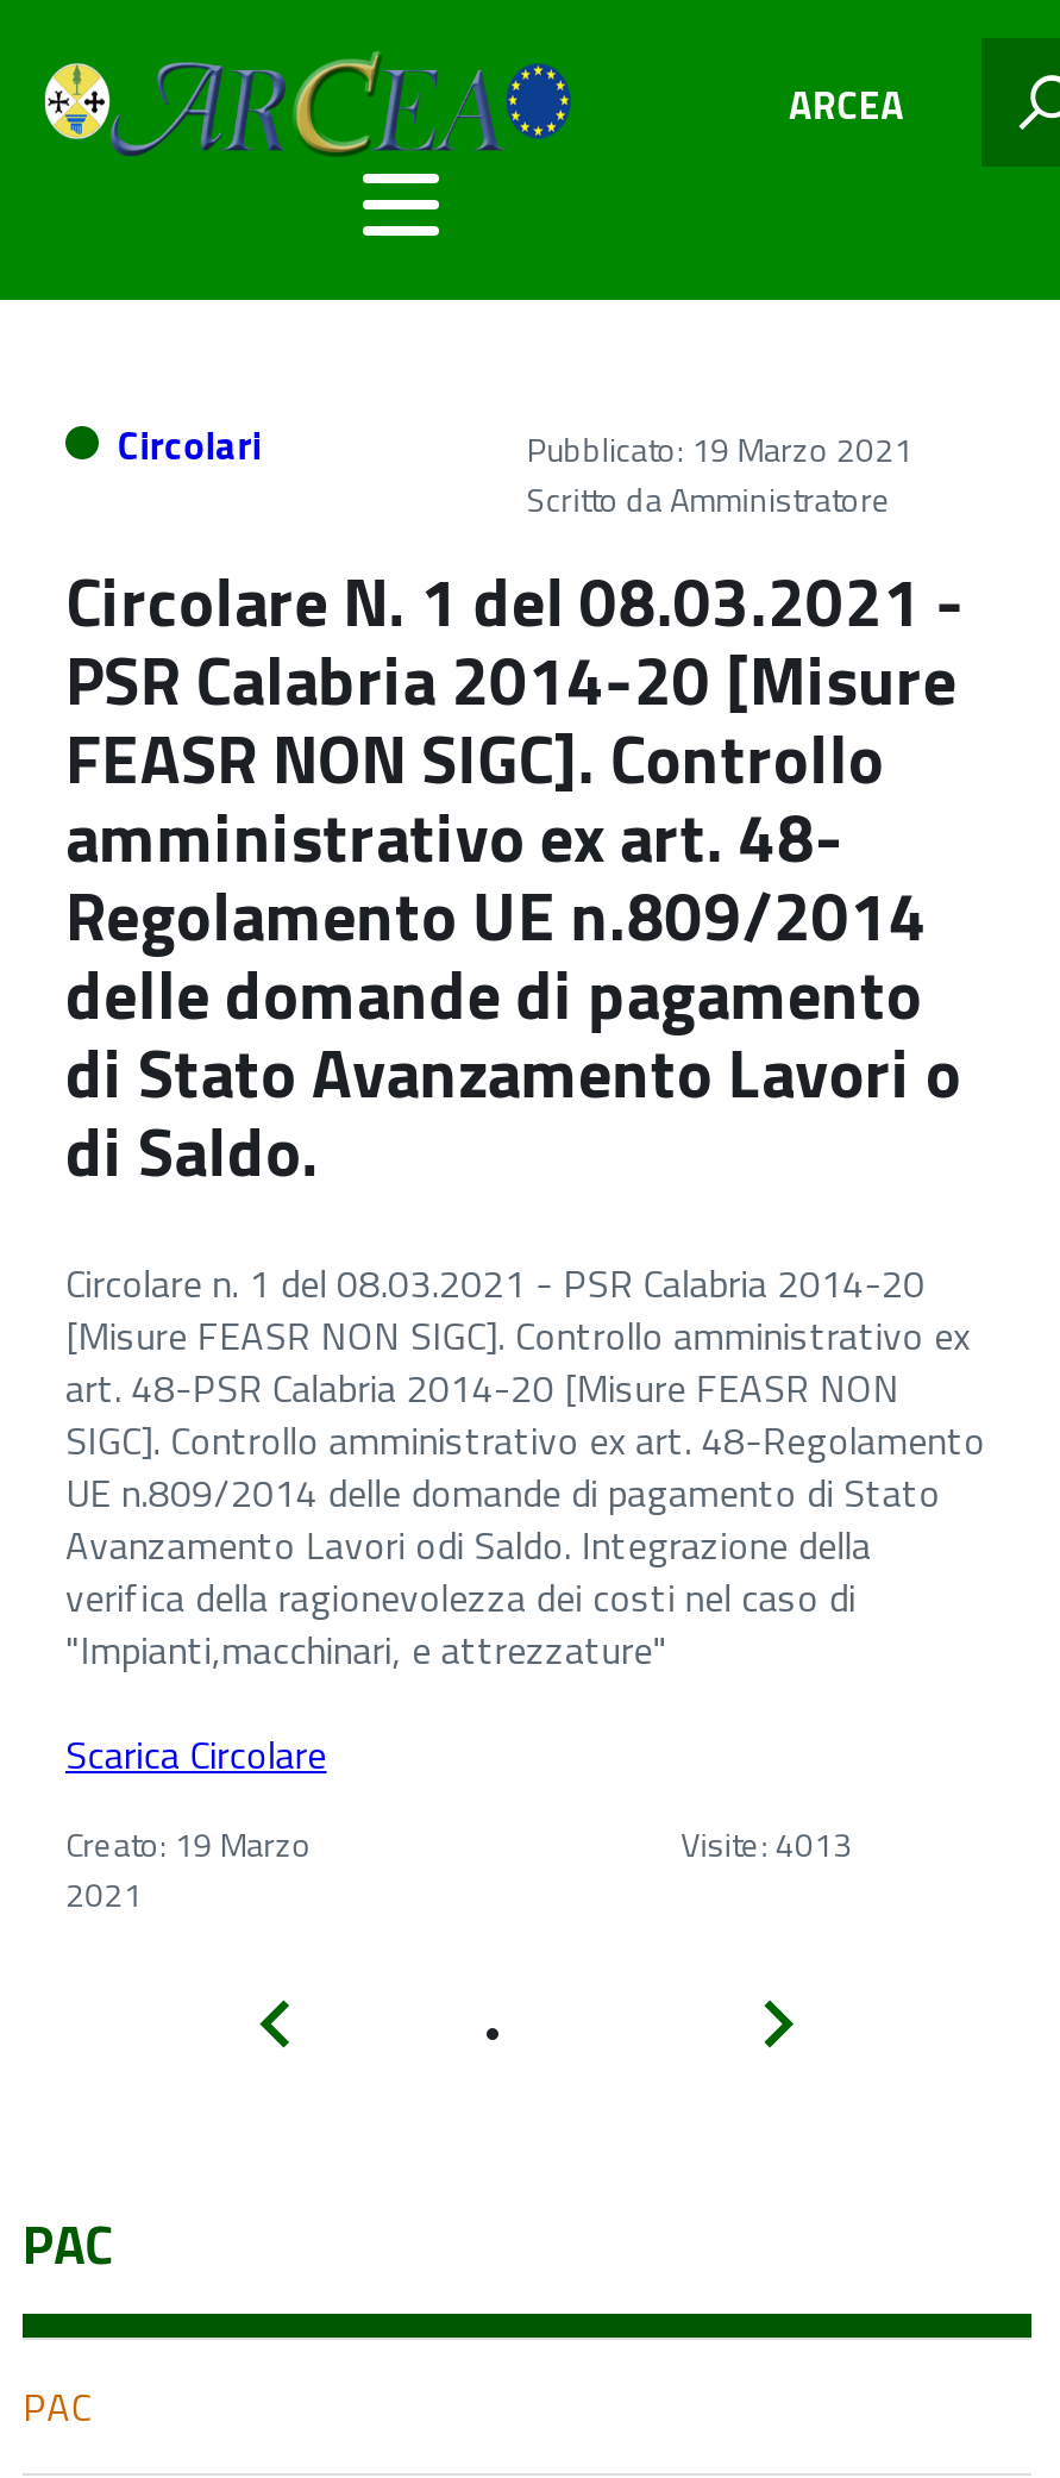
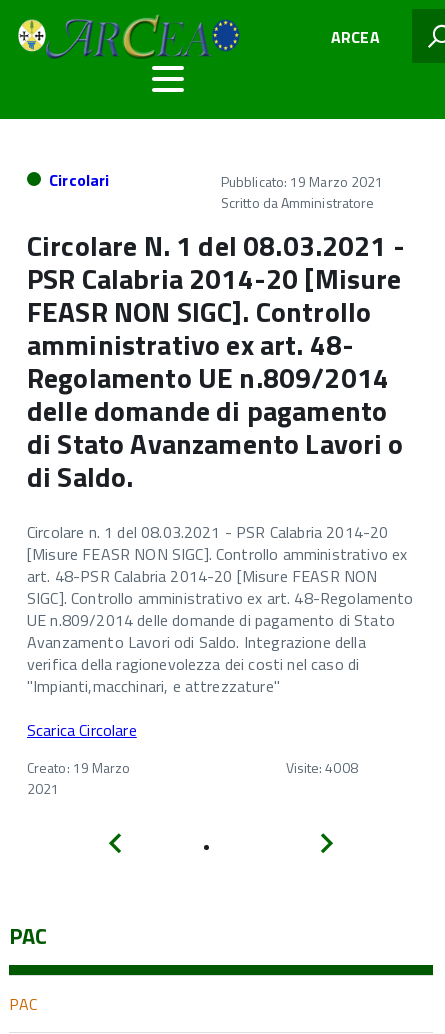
[681,1819,853,1869] Visite: 4013 -> [286,757,358,778] Visite: 4008

